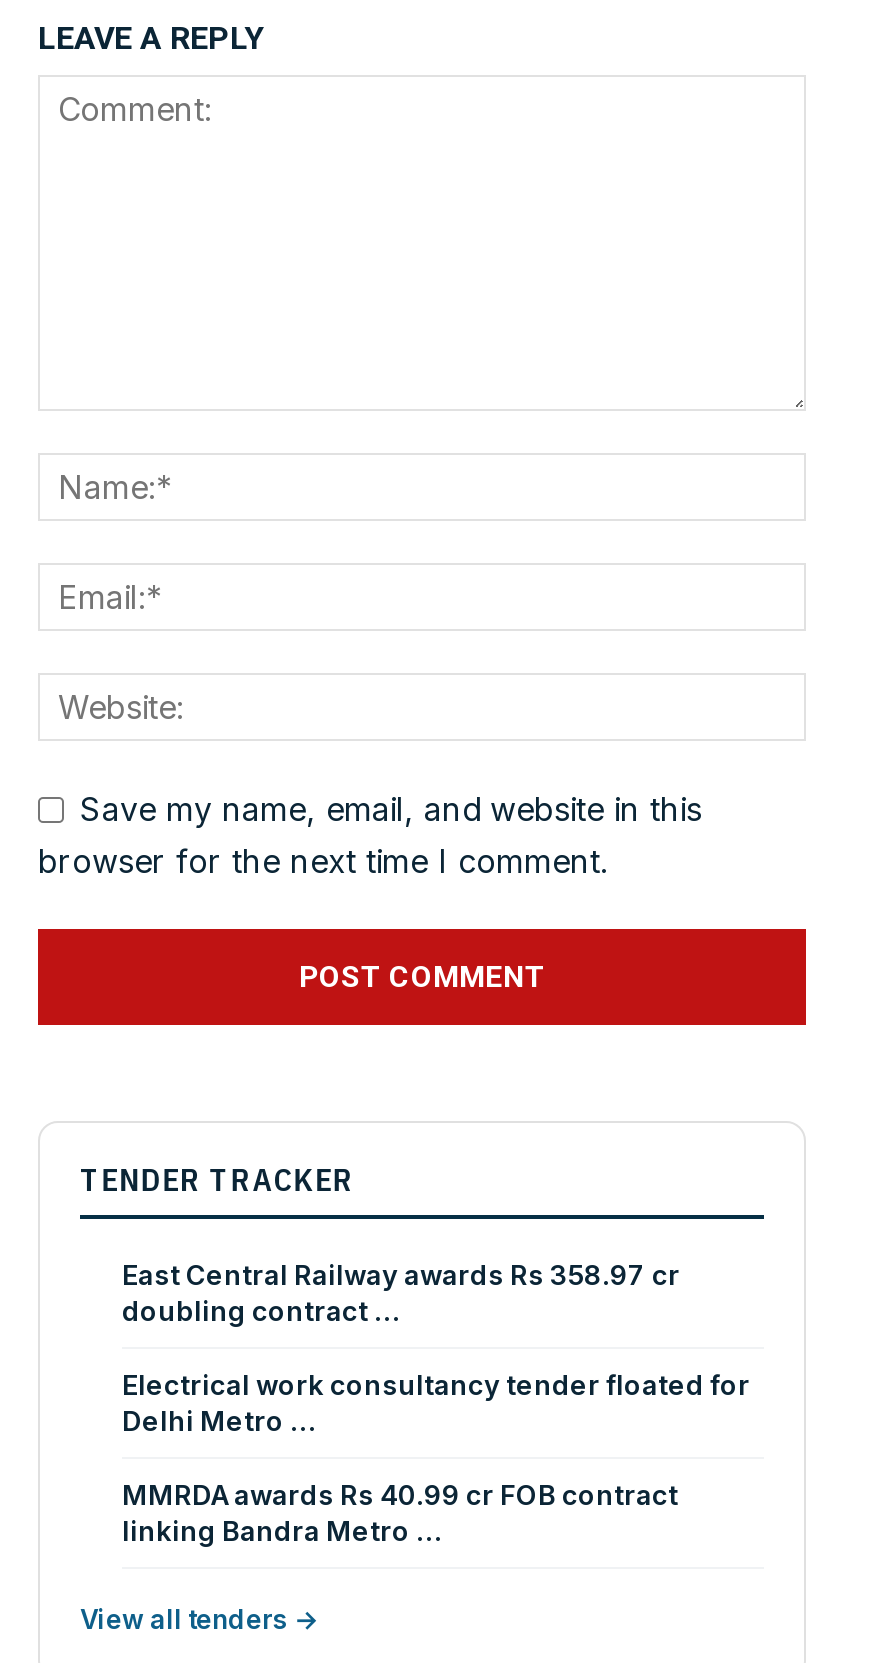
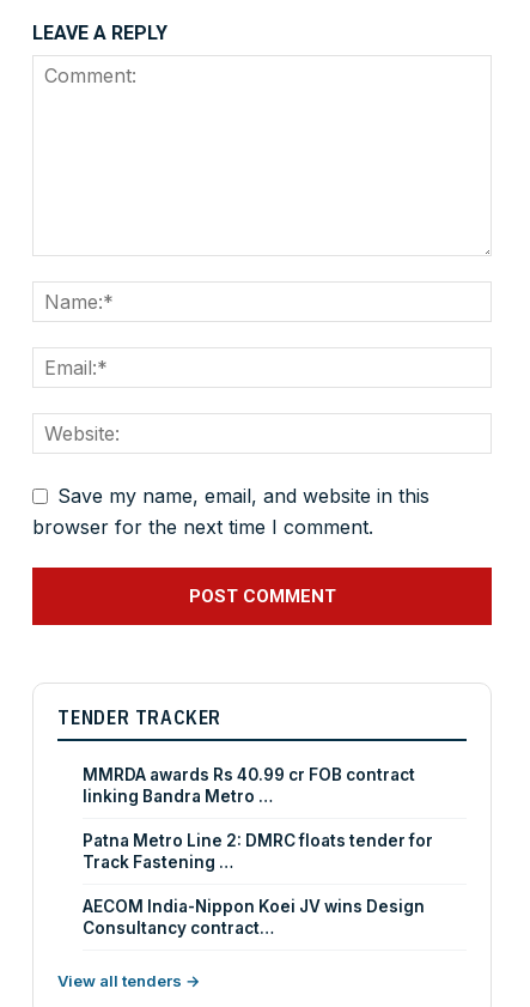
[122,1258,750,1436] East Central Railway awards Rs 358.97 cr | doubling contract … | Electrical work consultancy tender floated for | Delhi Metro … -> none
moved [122,1478,678,1546] -> [83,765,415,805]: MMRDA awards Rs 40.99 cr FOB contract | linking Bandra Metro …
none -> [83,831,433,937] Patna Metro Line 2: DMRC floats tender for | Track Fastening … | AECOM India-Nippon Koei JV wins Design | Consultancy contract…

